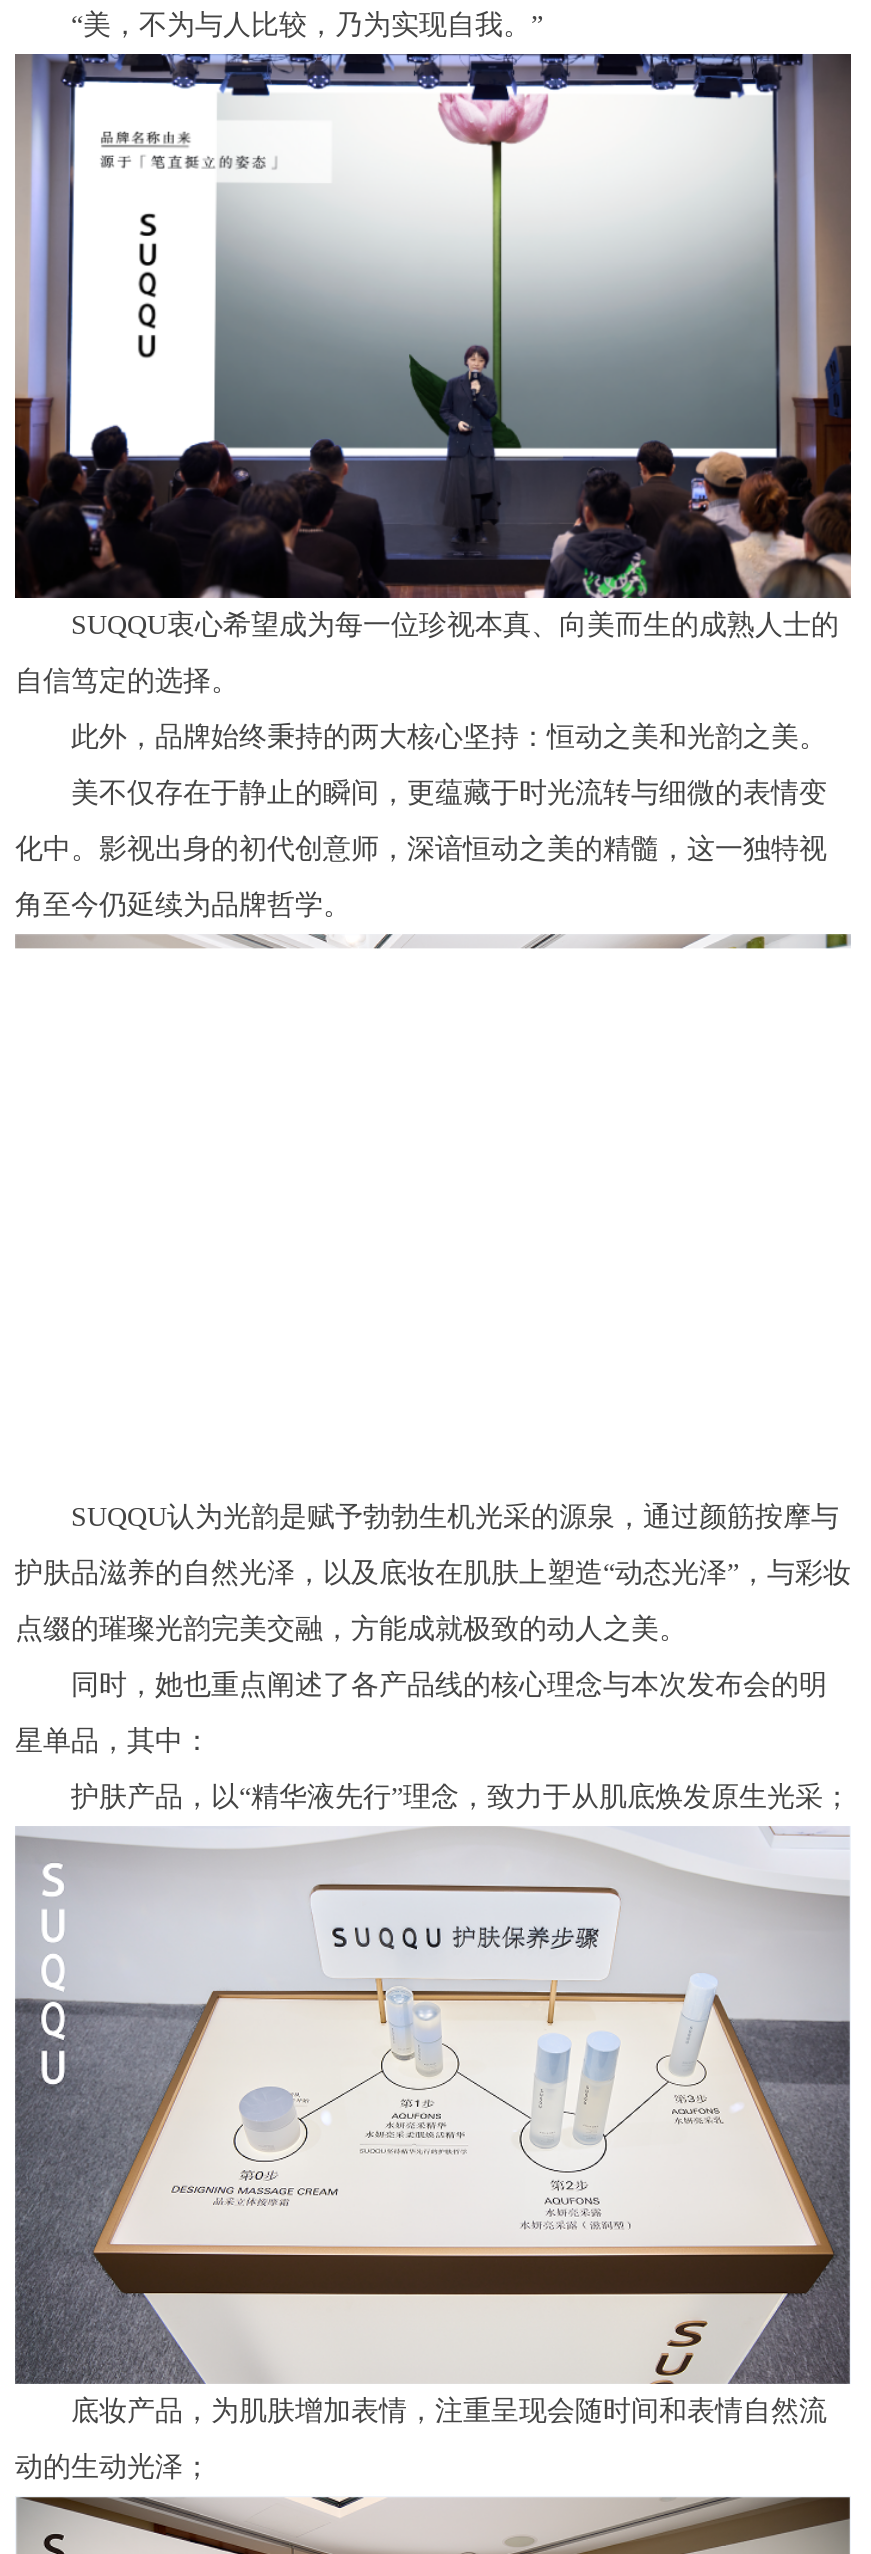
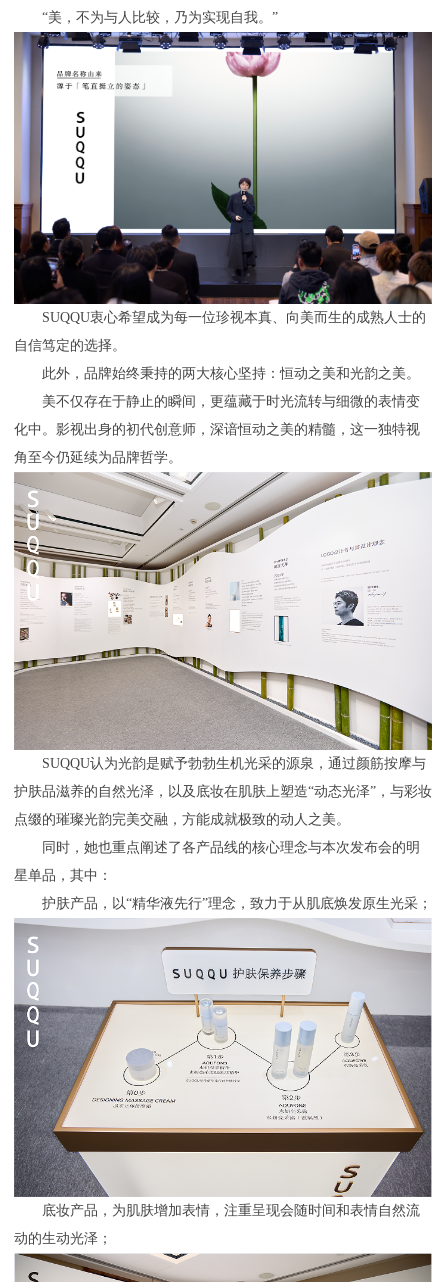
none -> [13,478,433,751] [image]

